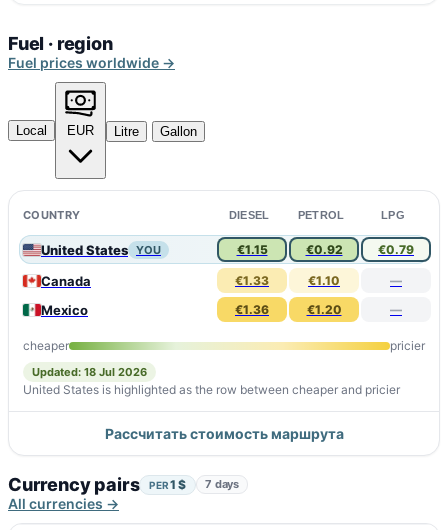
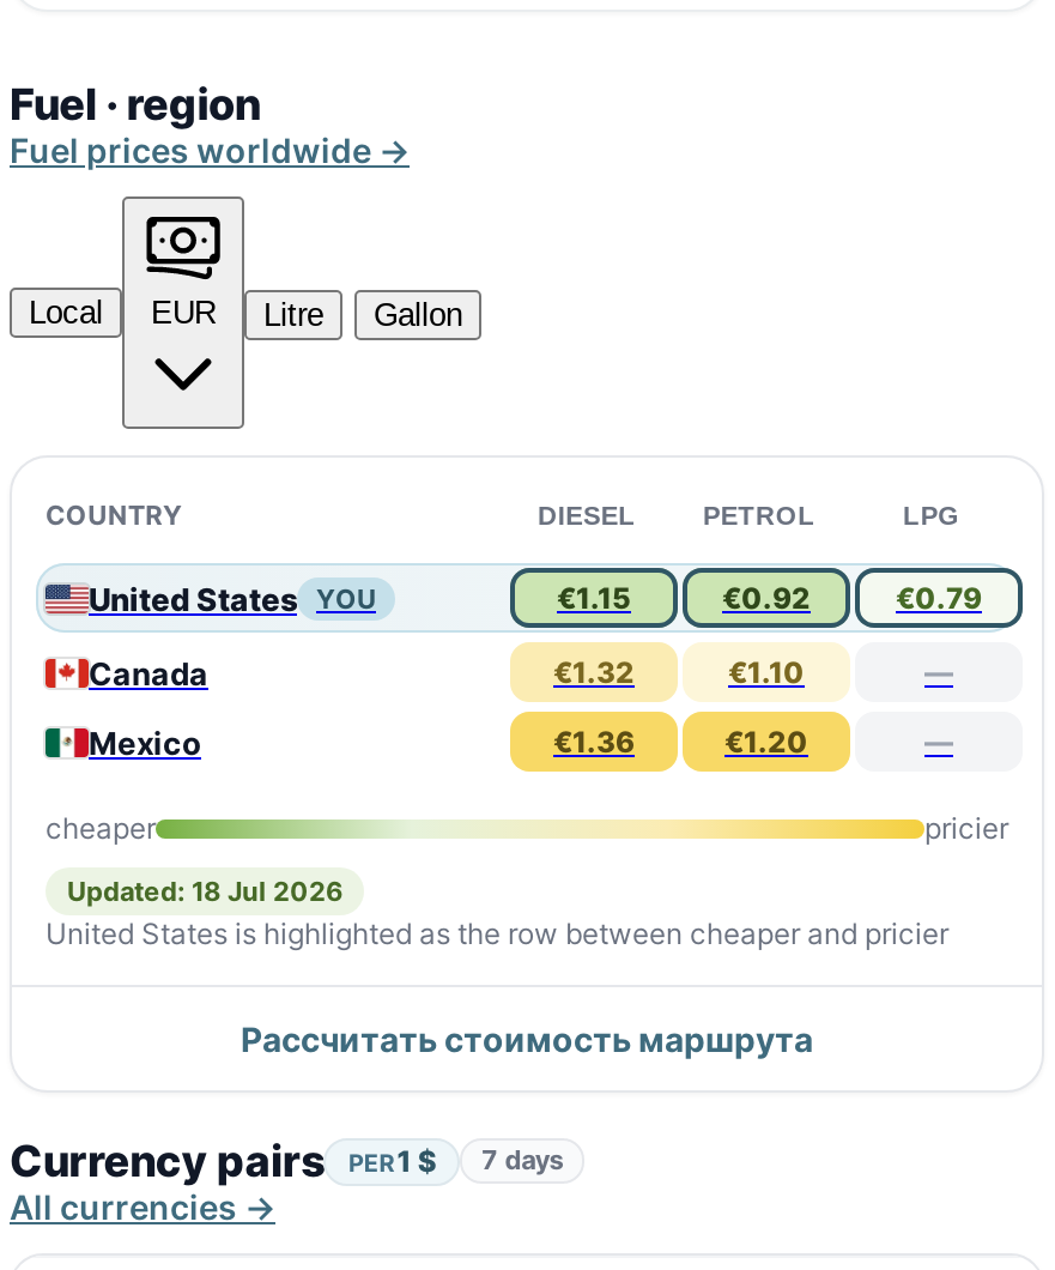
[235,273,269,288] €1.33 -> [553,654,635,690] €1.32

